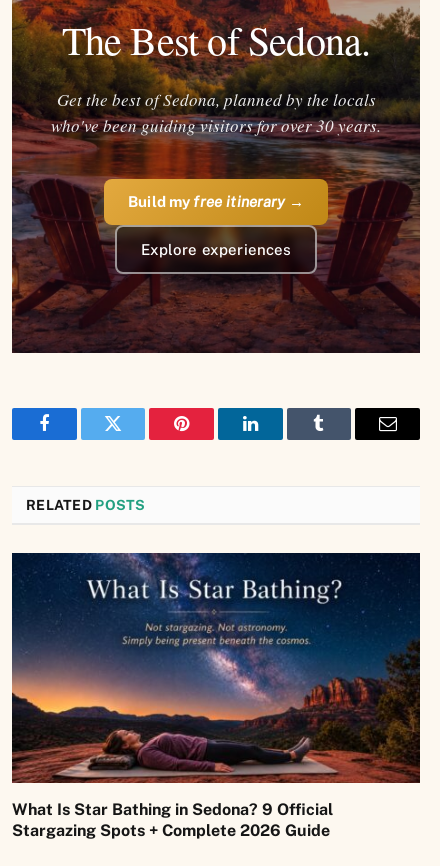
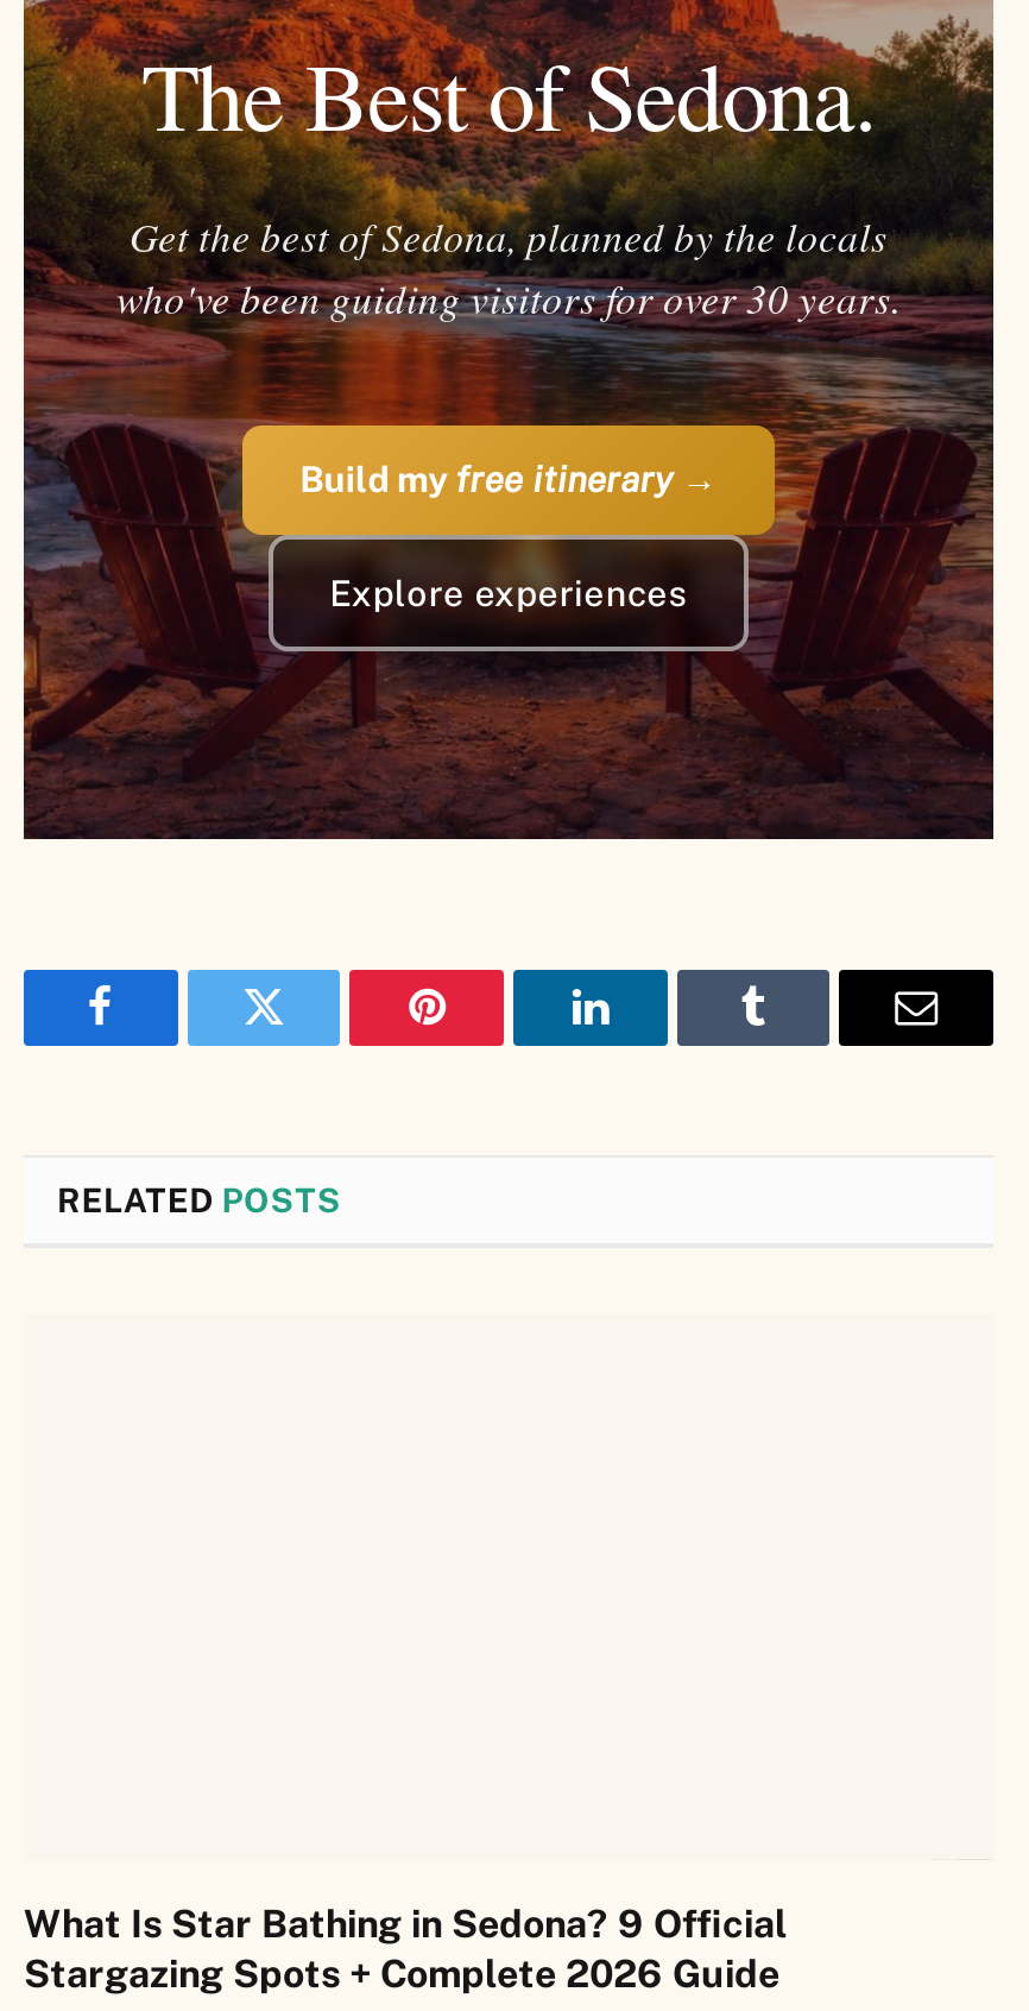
[11,552,421,784] [image] -> none

